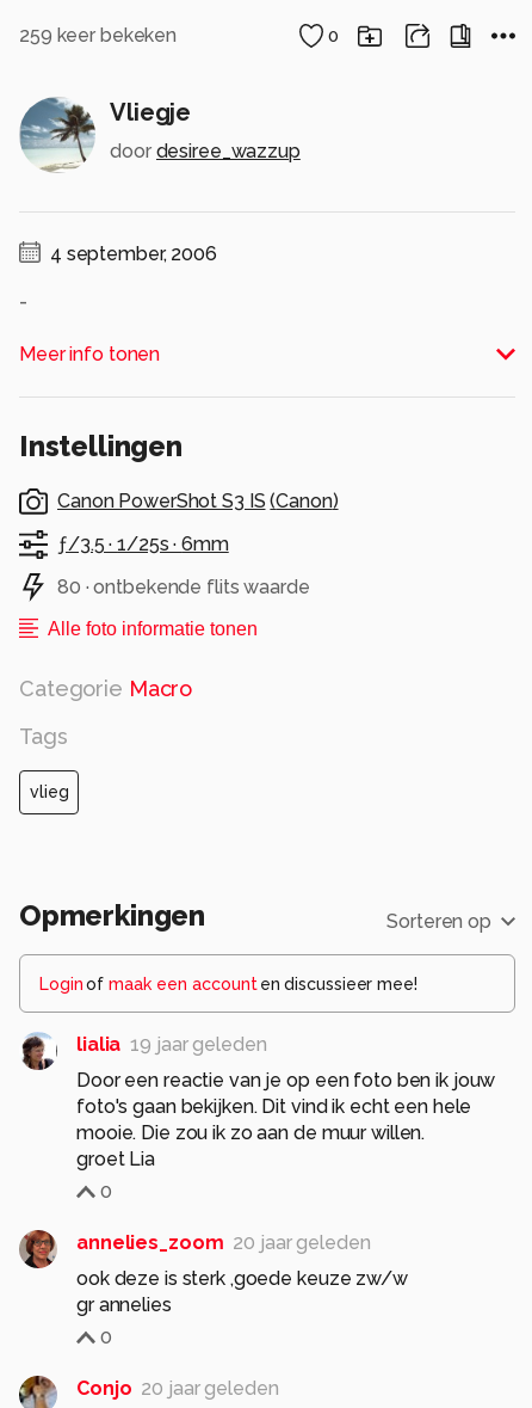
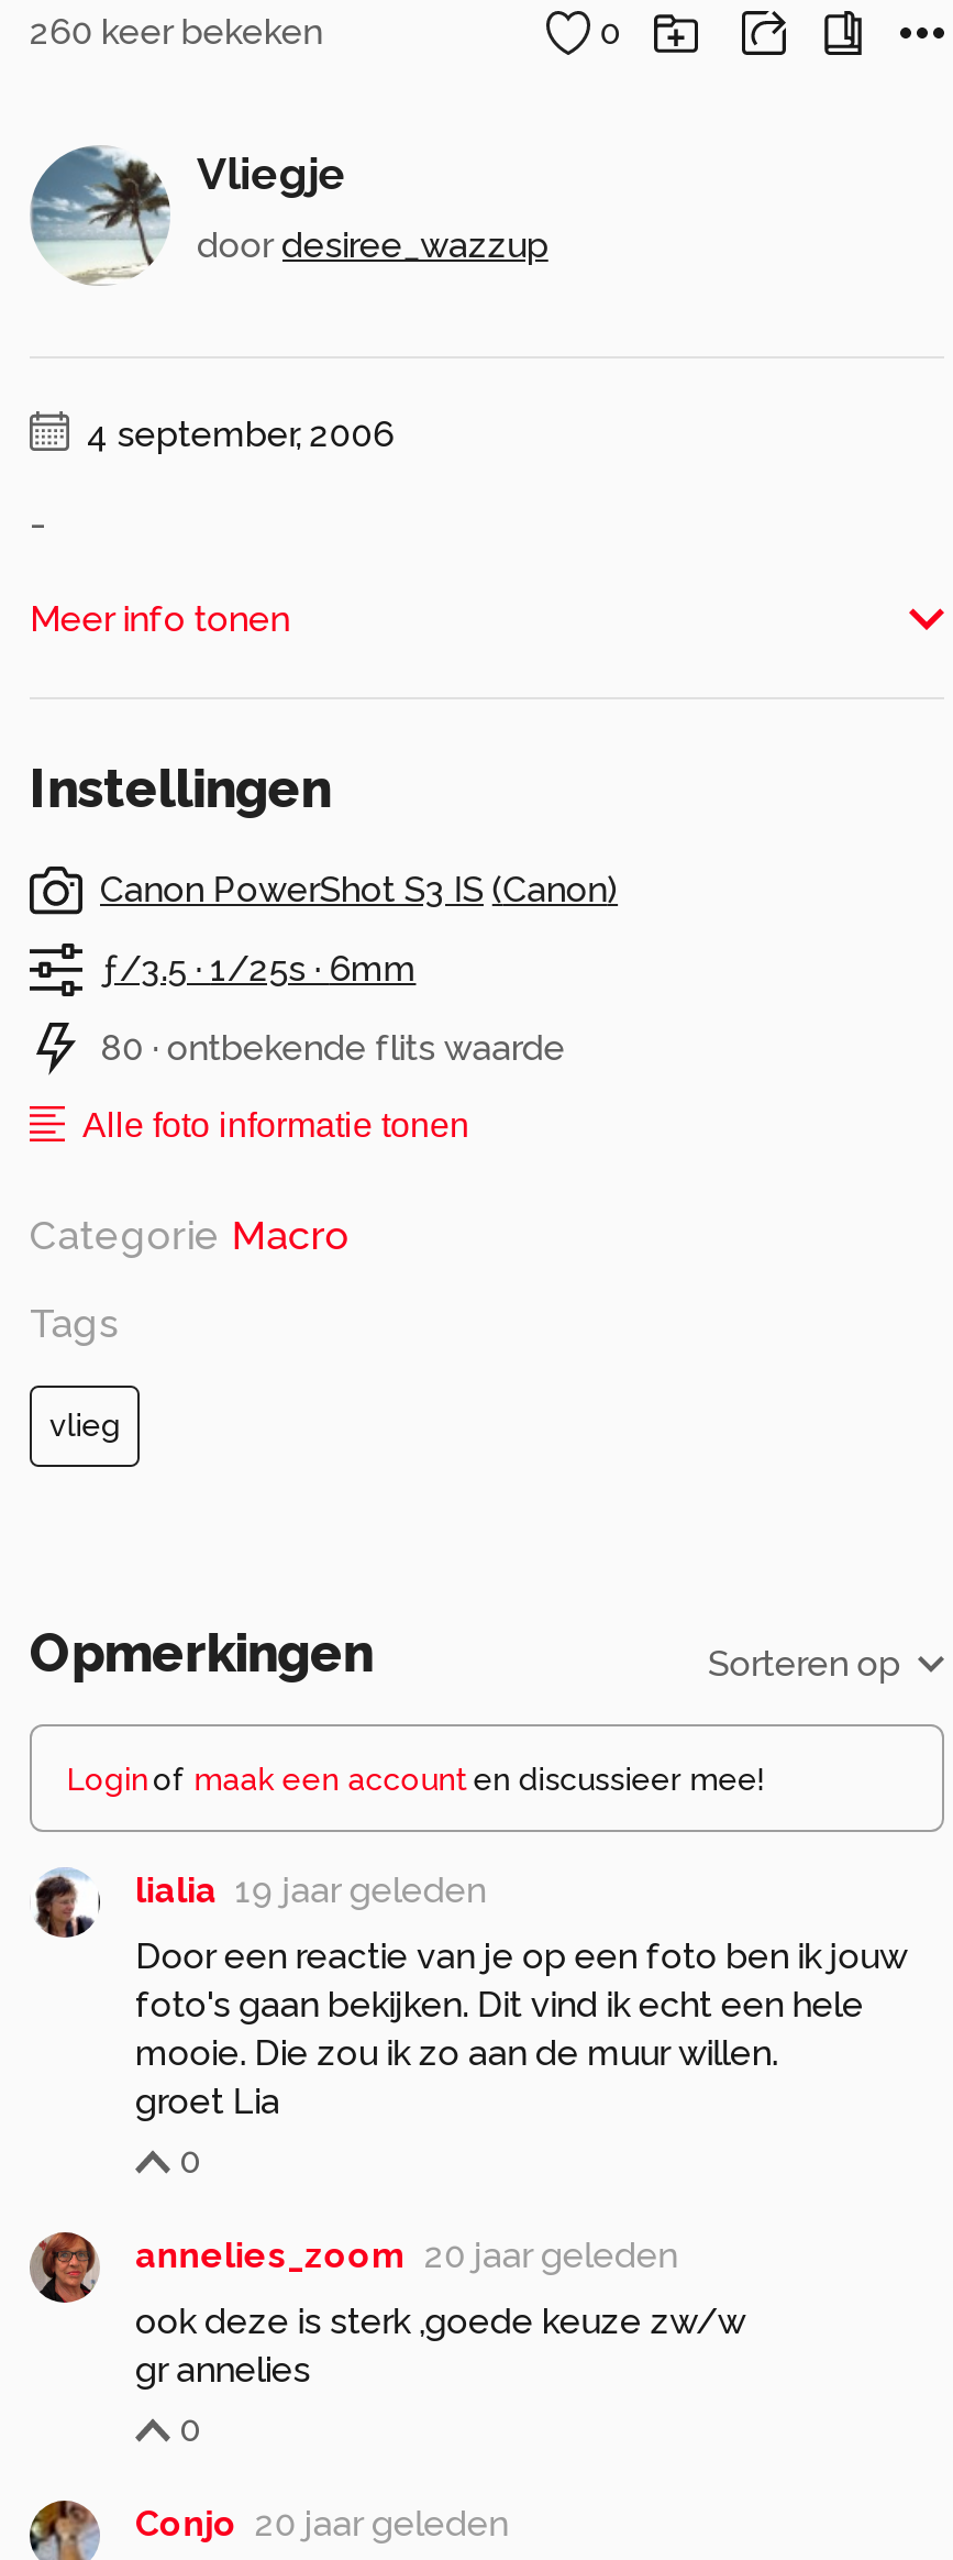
[19,24,177,47] 259 keer bekeken -> [30,12,322,53] 260 keer bekeken

